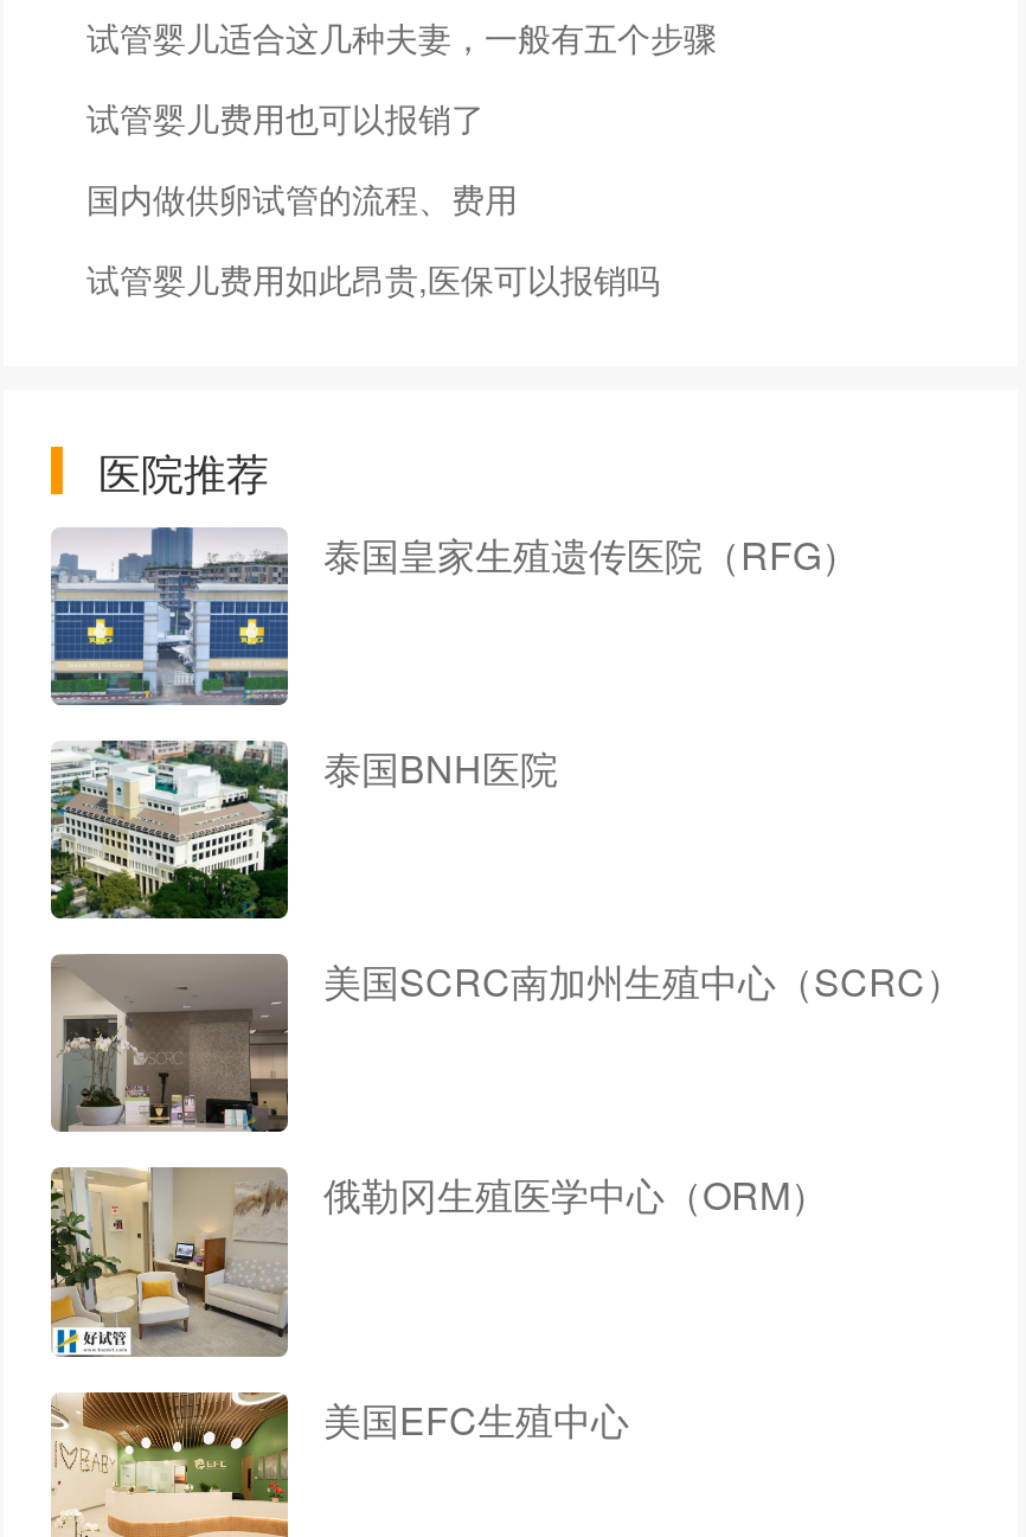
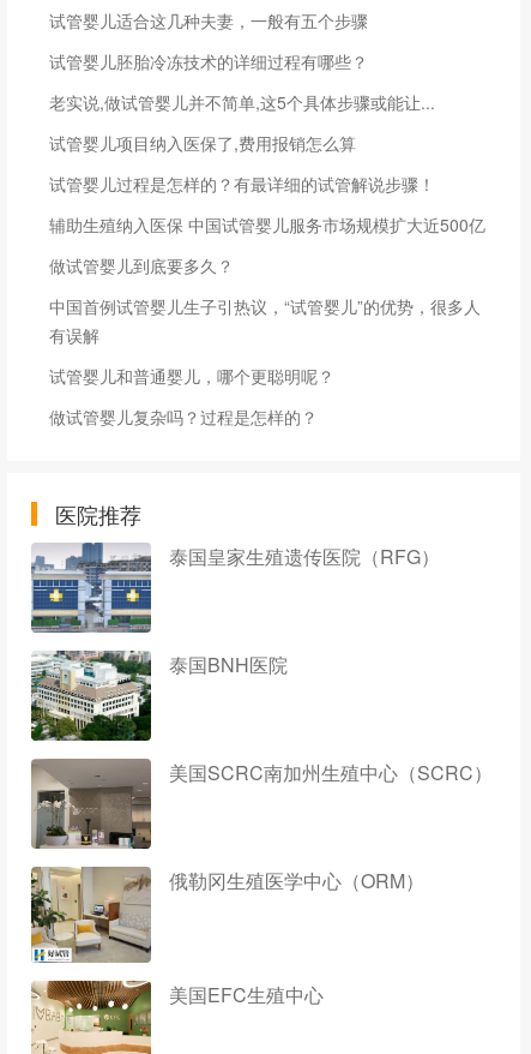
[86,94,660,303] 试管婴儿费用也可以报销了 | 国内做供卵试管的流程、费用 | 试管婴儿费用如此昂贵,医保可以报销吗 -> [49,49,485,429] 试管婴儿胚胎冷冻技术的详细过程有哪些？ | 老实说,做试管婴儿并不简单,这5个具体步骤或能让... | 试管婴儿项目纳入医保了,费用报销怎么算 | 试管婴儿过程是怎样的？有最详细的试管解说步骤！ | 辅助生殖纳入医保 中国试管婴儿服务市场规模扩大近500亿 | 做试管婴儿到底要多久？ | 中国首例试管婴儿生子引热议，“试管婴儿”的优势，很多人 | 有误解 | 试管婴儿和普通婴儿，哪个更聪明呢？ | 做试管婴儿复杂吗？过程是怎样的？

